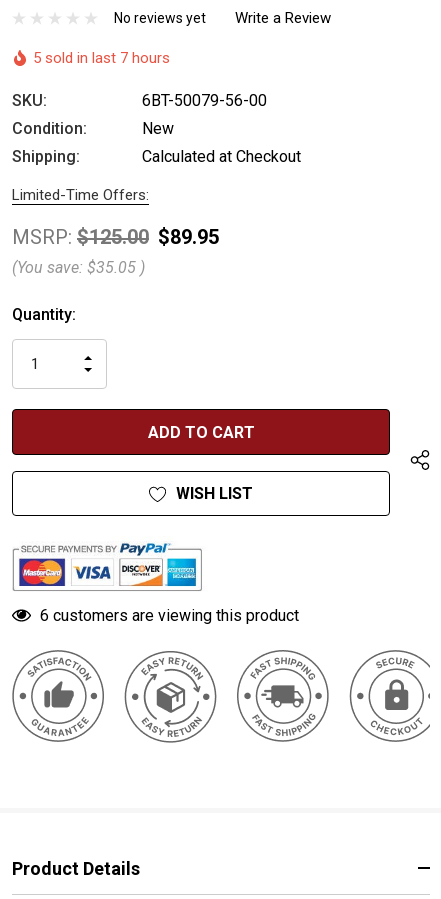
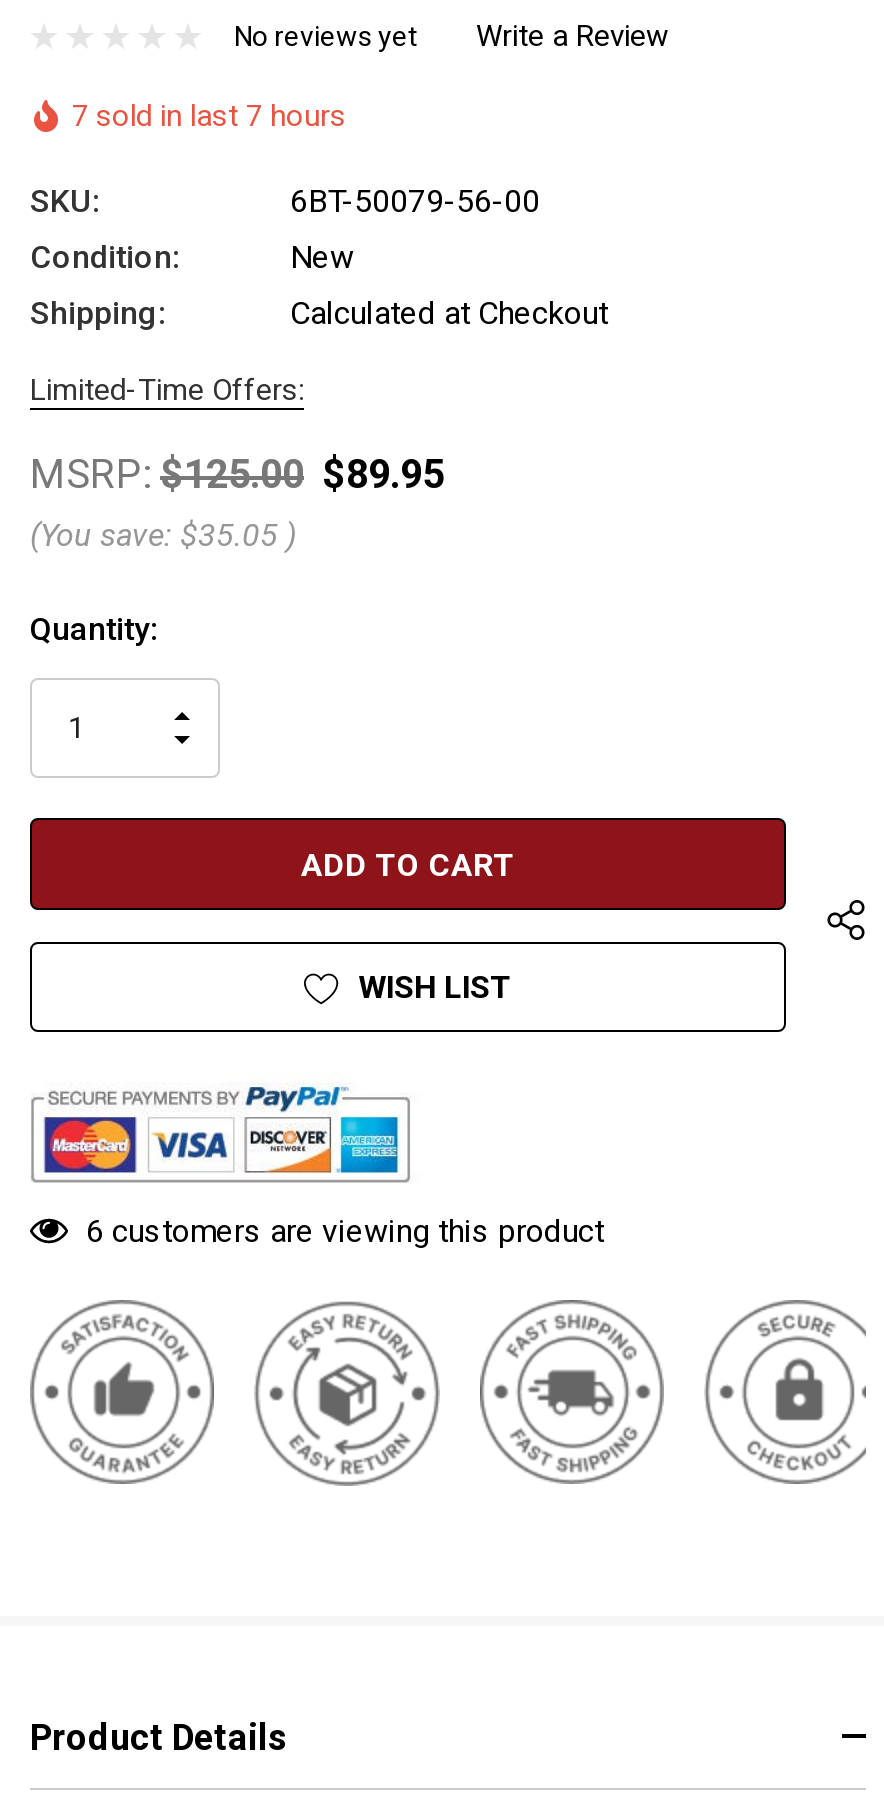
[33,49,170,67] 5 sold in last 7 hours -> [72,97,346,133] 7 sold in last 7 hours

